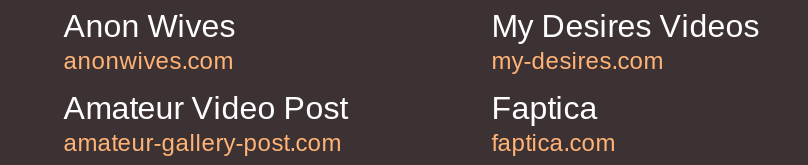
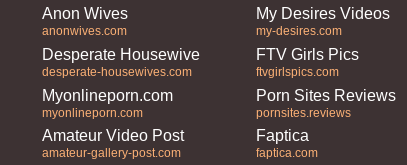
none -> [42,46,208,79] Desperate Housewives | desperate-housewives.com
none -> [42,46,359,120] FTV Girls Pics | ftvgirlspics.com | Myonlineporn.com | myonlineporn.com
none -> [256,87,396,120] Porn Sites Reviews | pornsites.reviews

